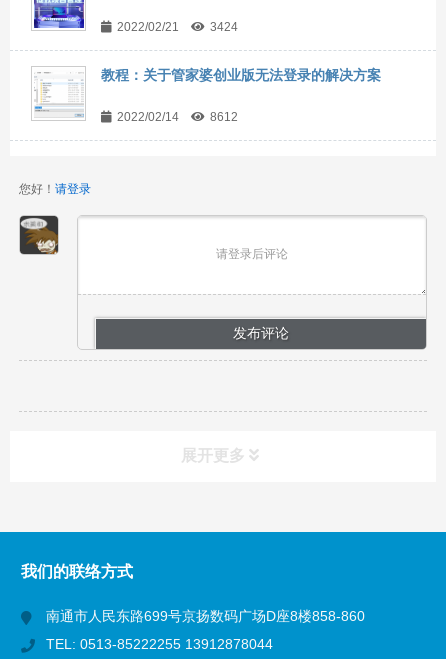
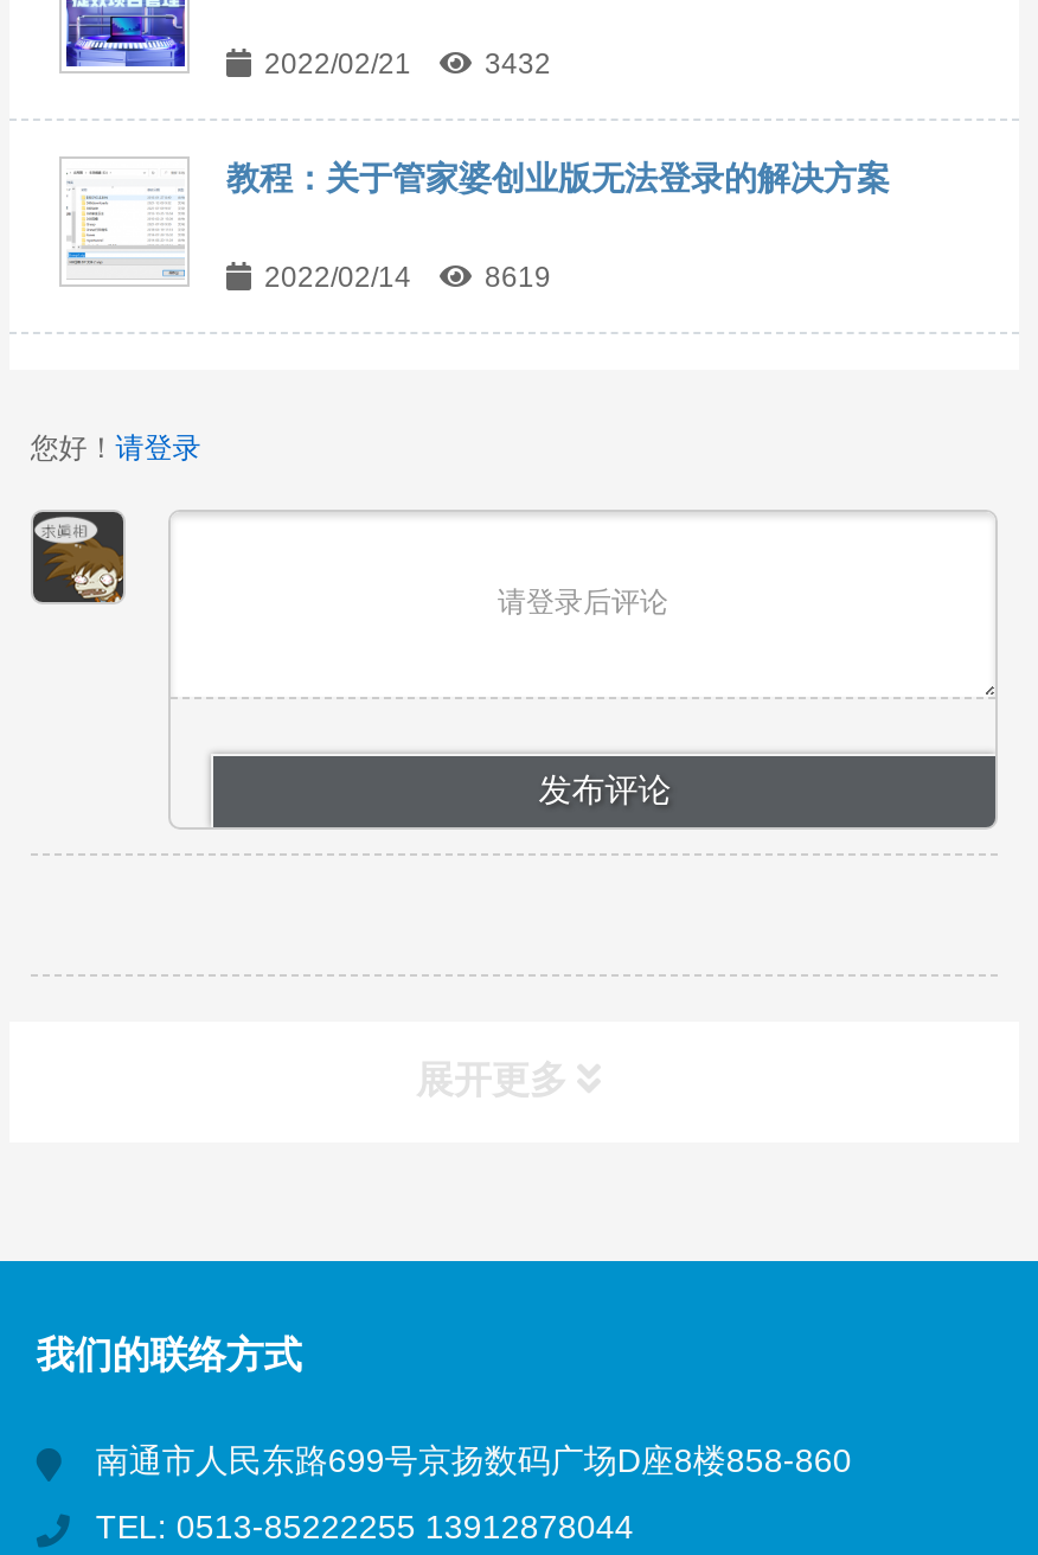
[210,20,238,34] 3424 -> [485,46,551,80] 3432
[210,110,238,124] 8612 -> [485,260,551,293] 8619

